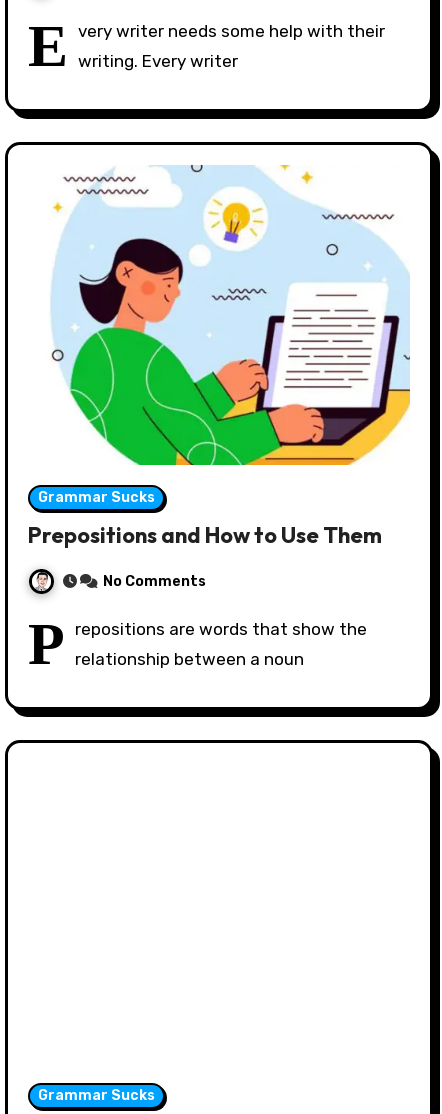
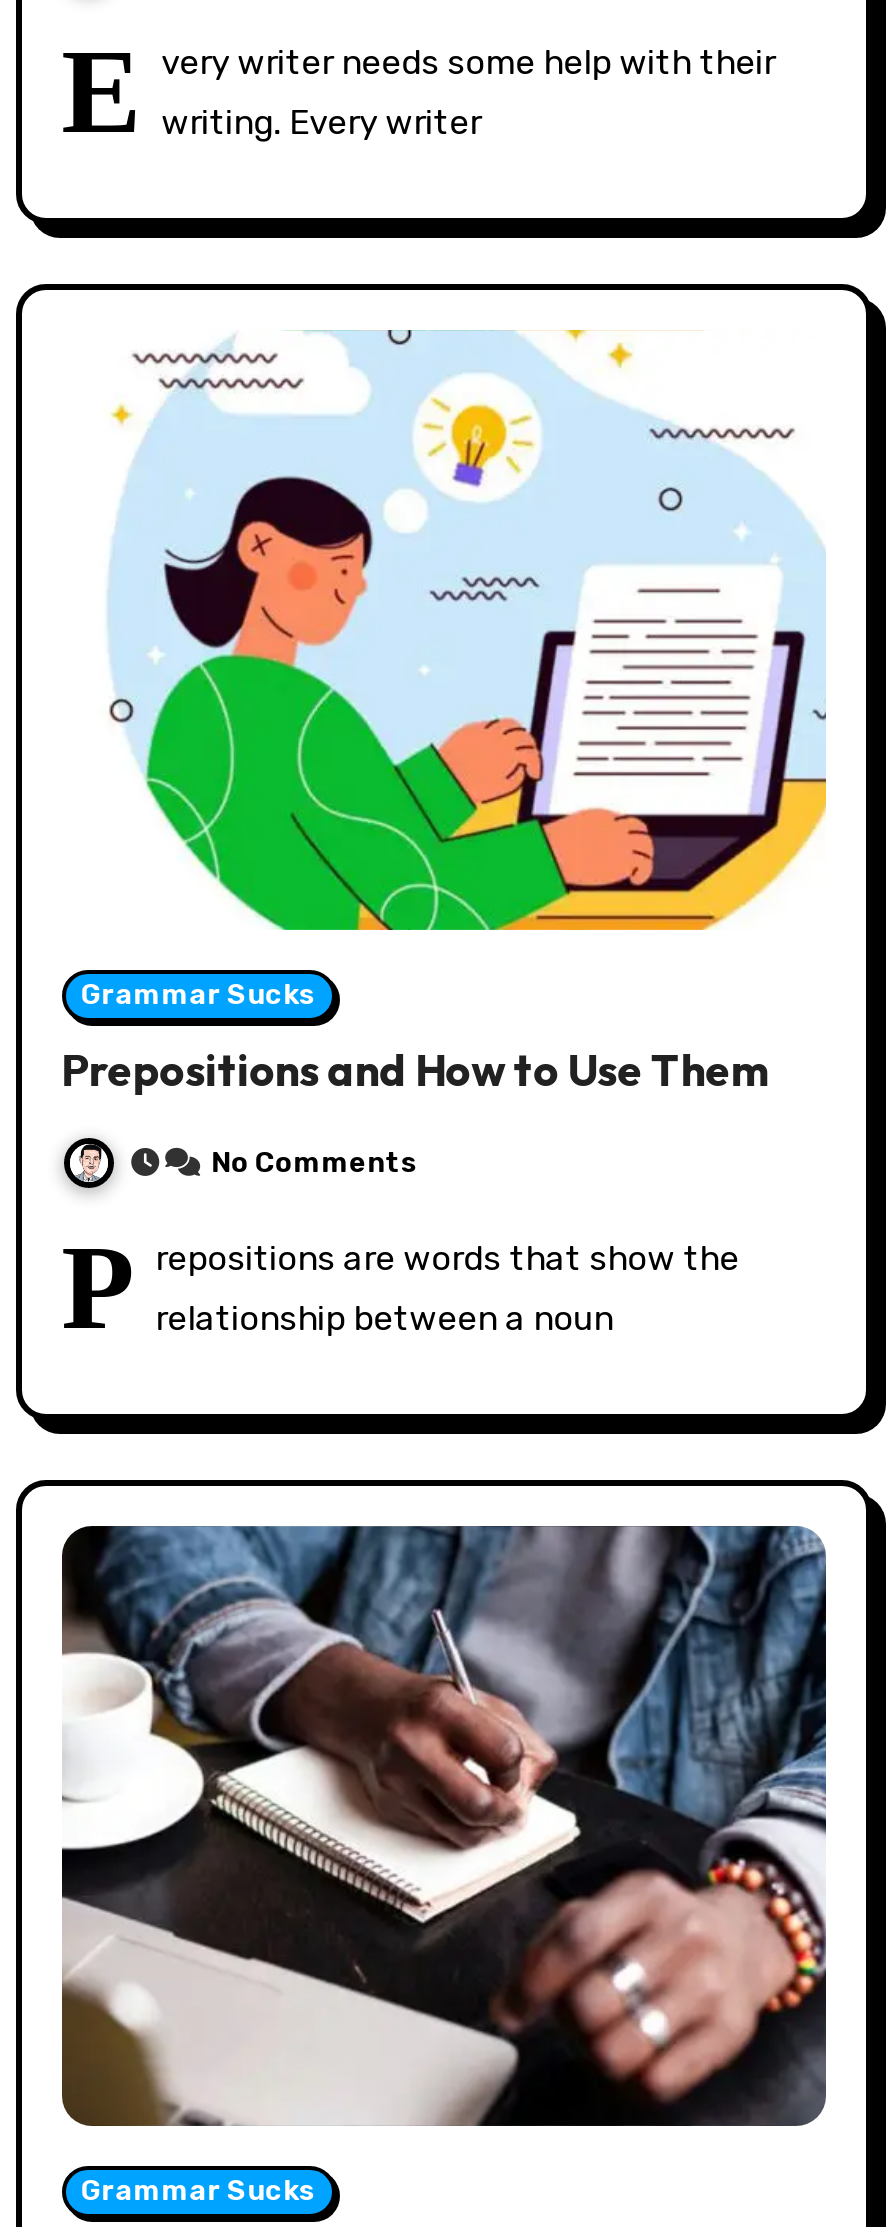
none -> [60,1524,828,2128] [image]

